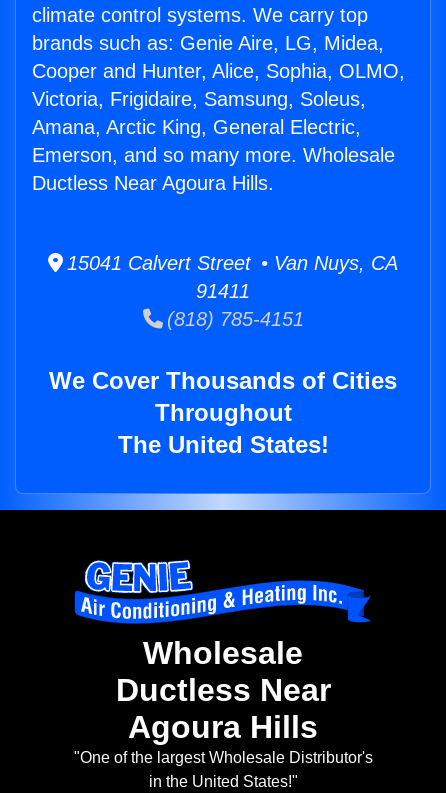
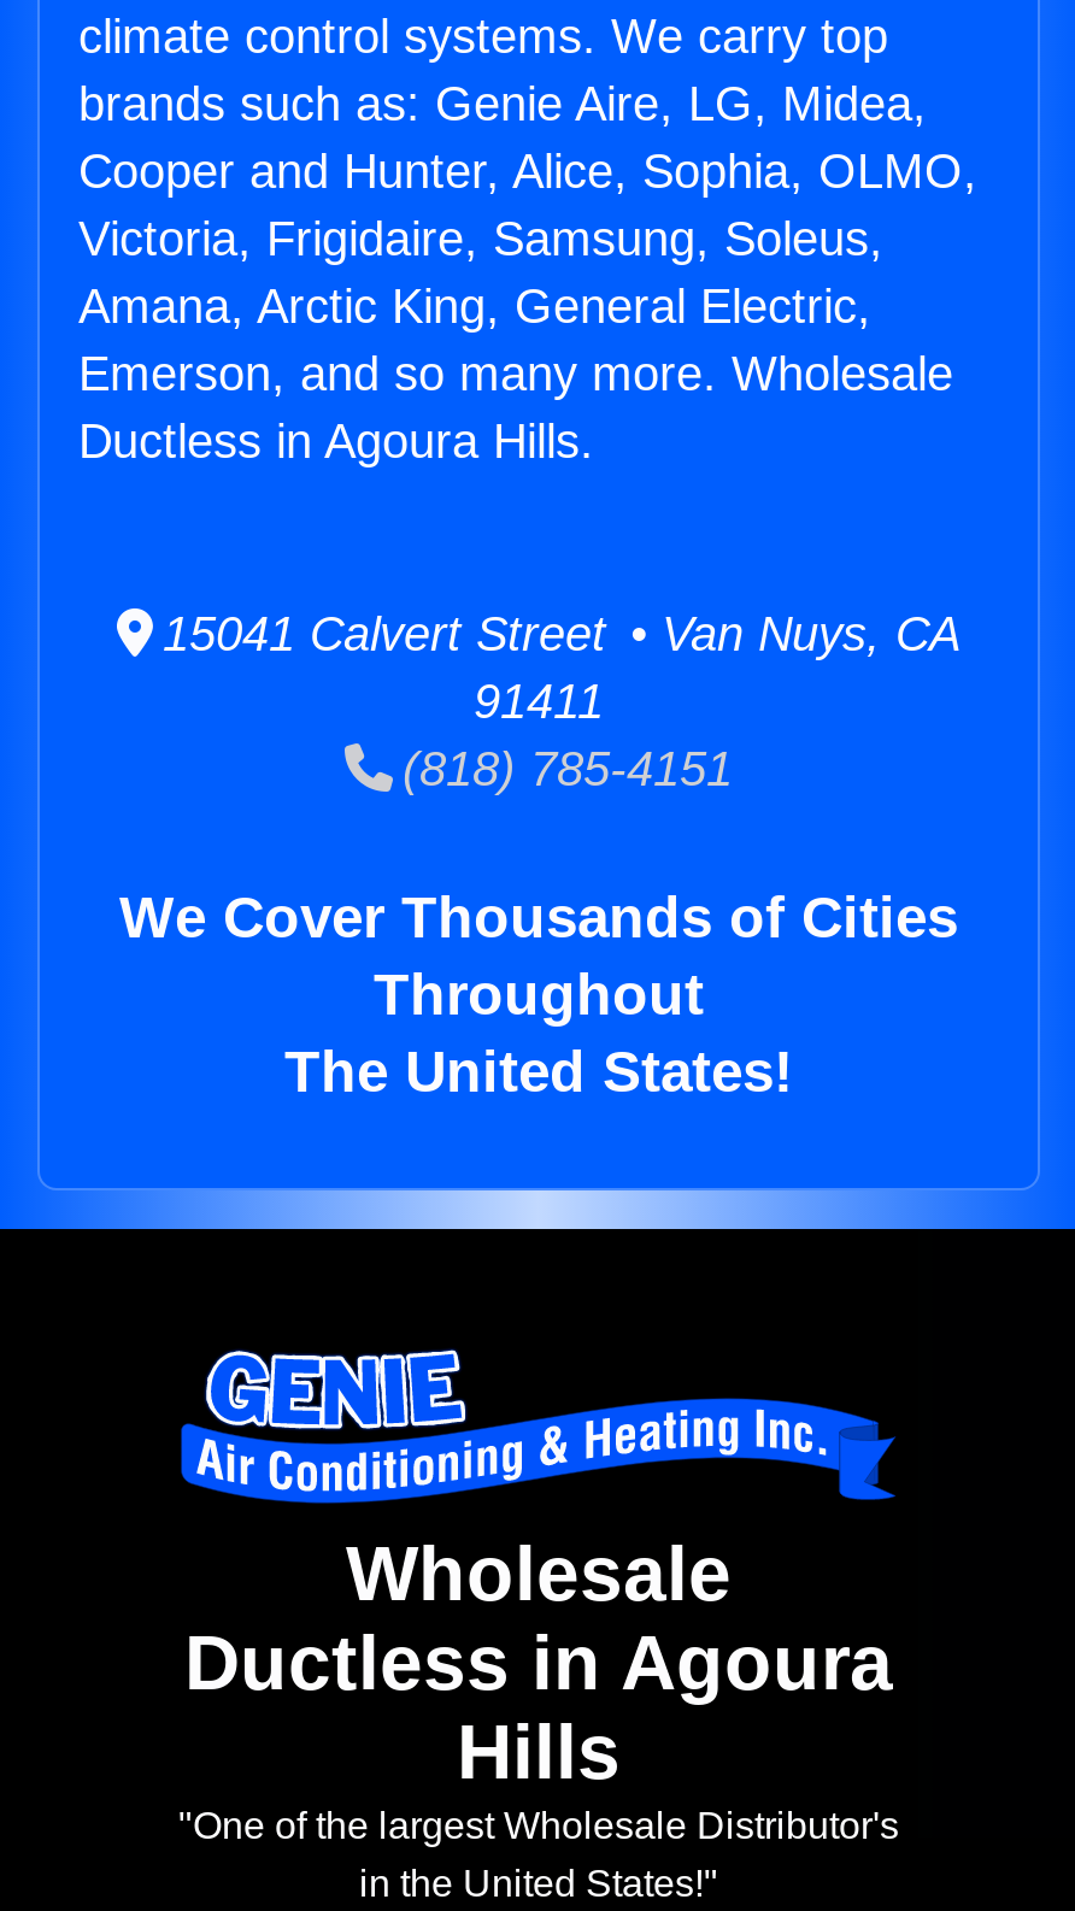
[32,172,274,194] Ductless Near Agoura Hills. -> [78,415,594,468] Ductless in Agoura Hills.
[115,672,330,745] Ductless Near | Agoura Hills -> [184,1620,893,1796] Ductless in Agoura | Hills

